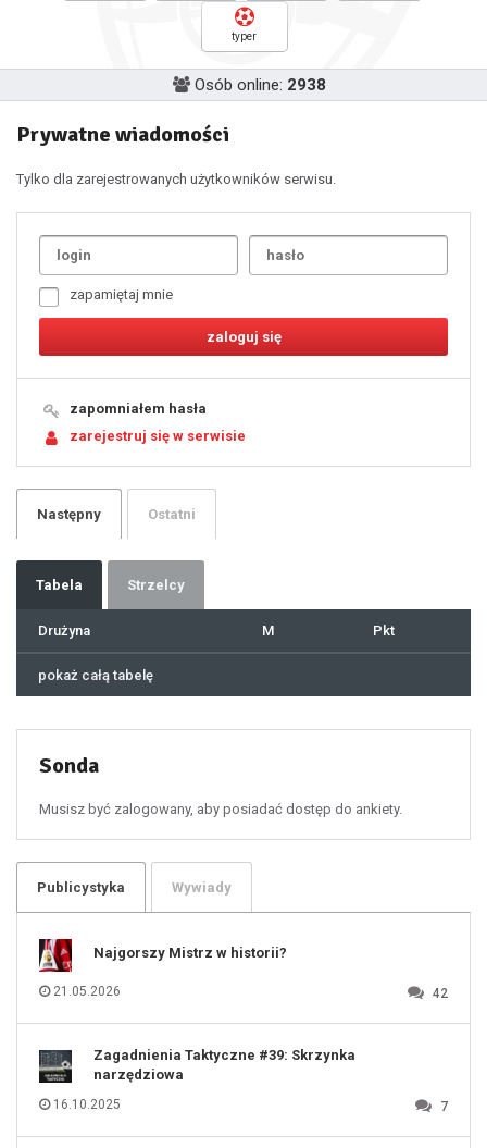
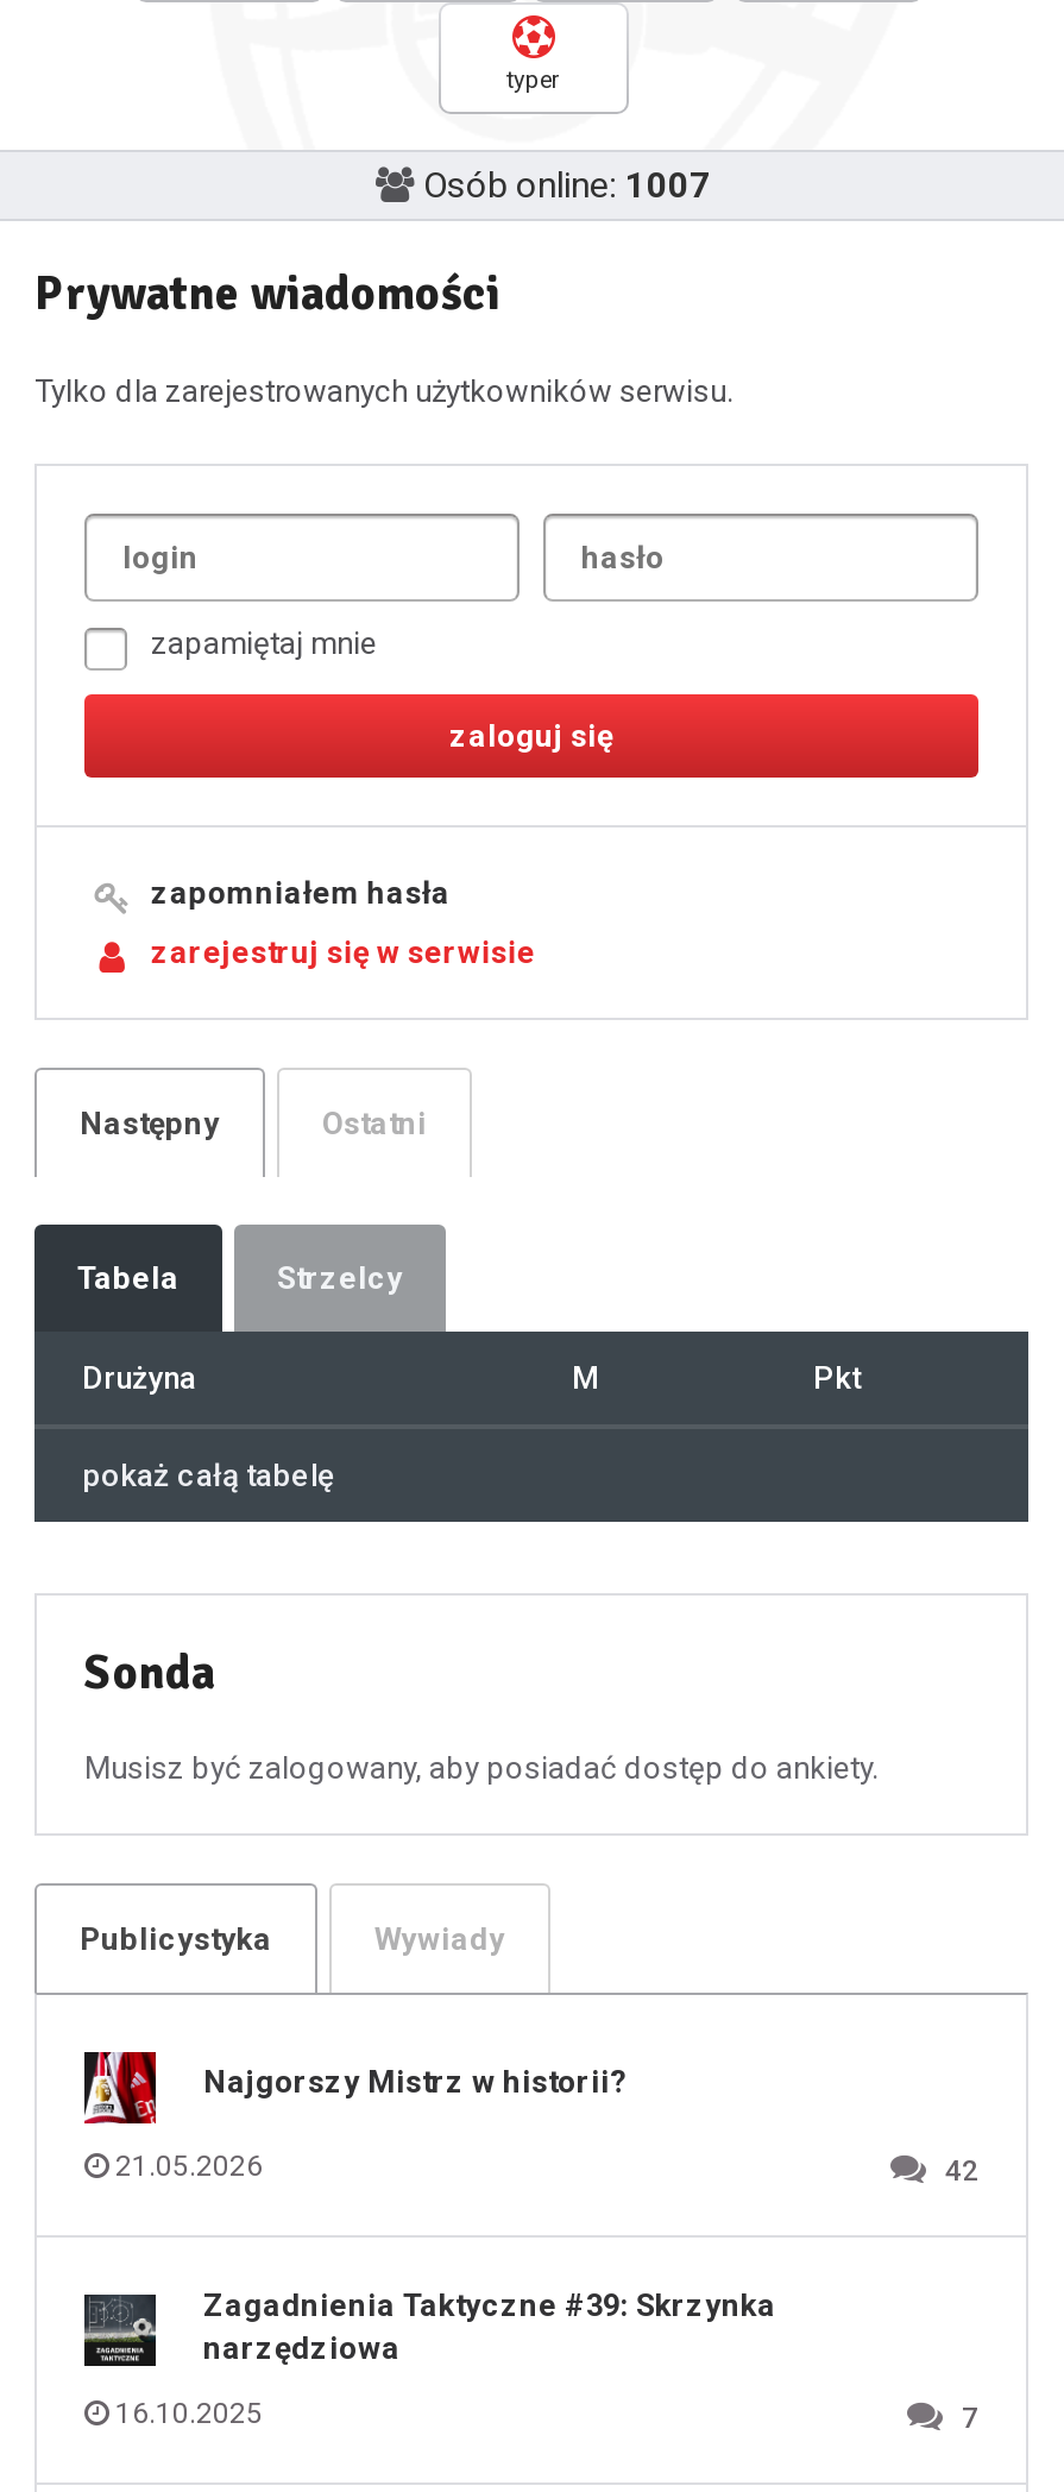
[194,75,326,95] Osób online: 2938 -> [423,164,711,207] Osób online: 1007

